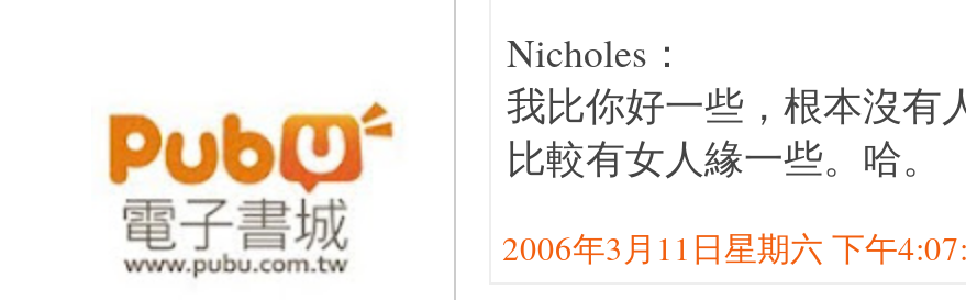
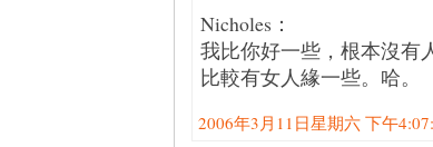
[104,100,397,280] [image] -> none

